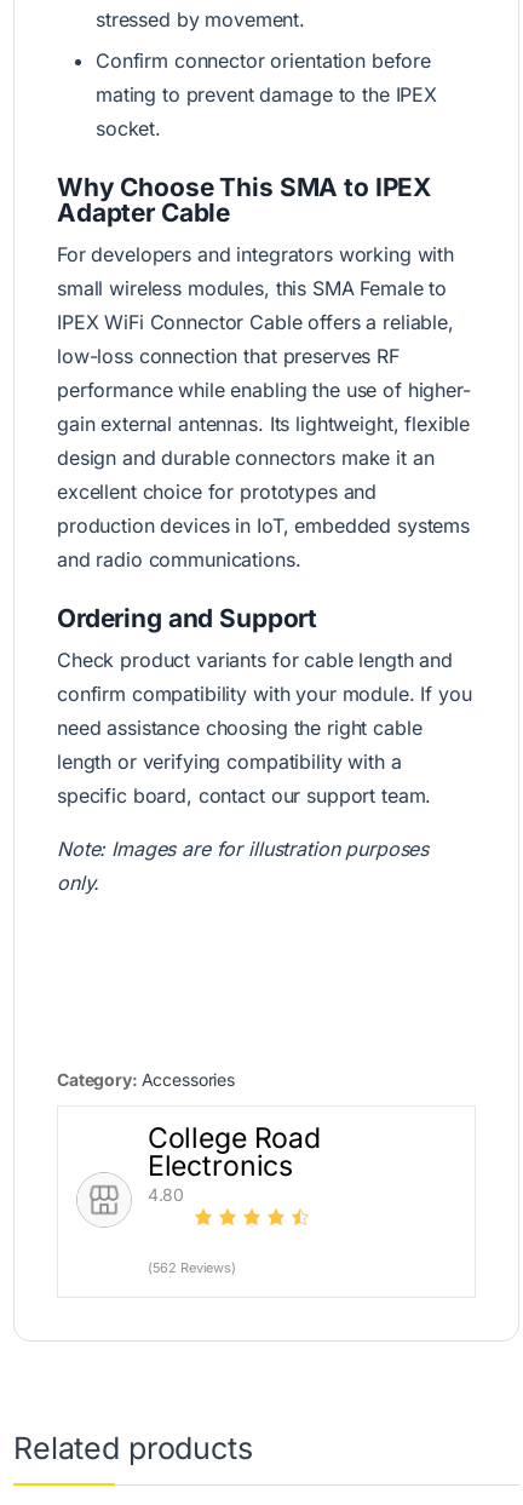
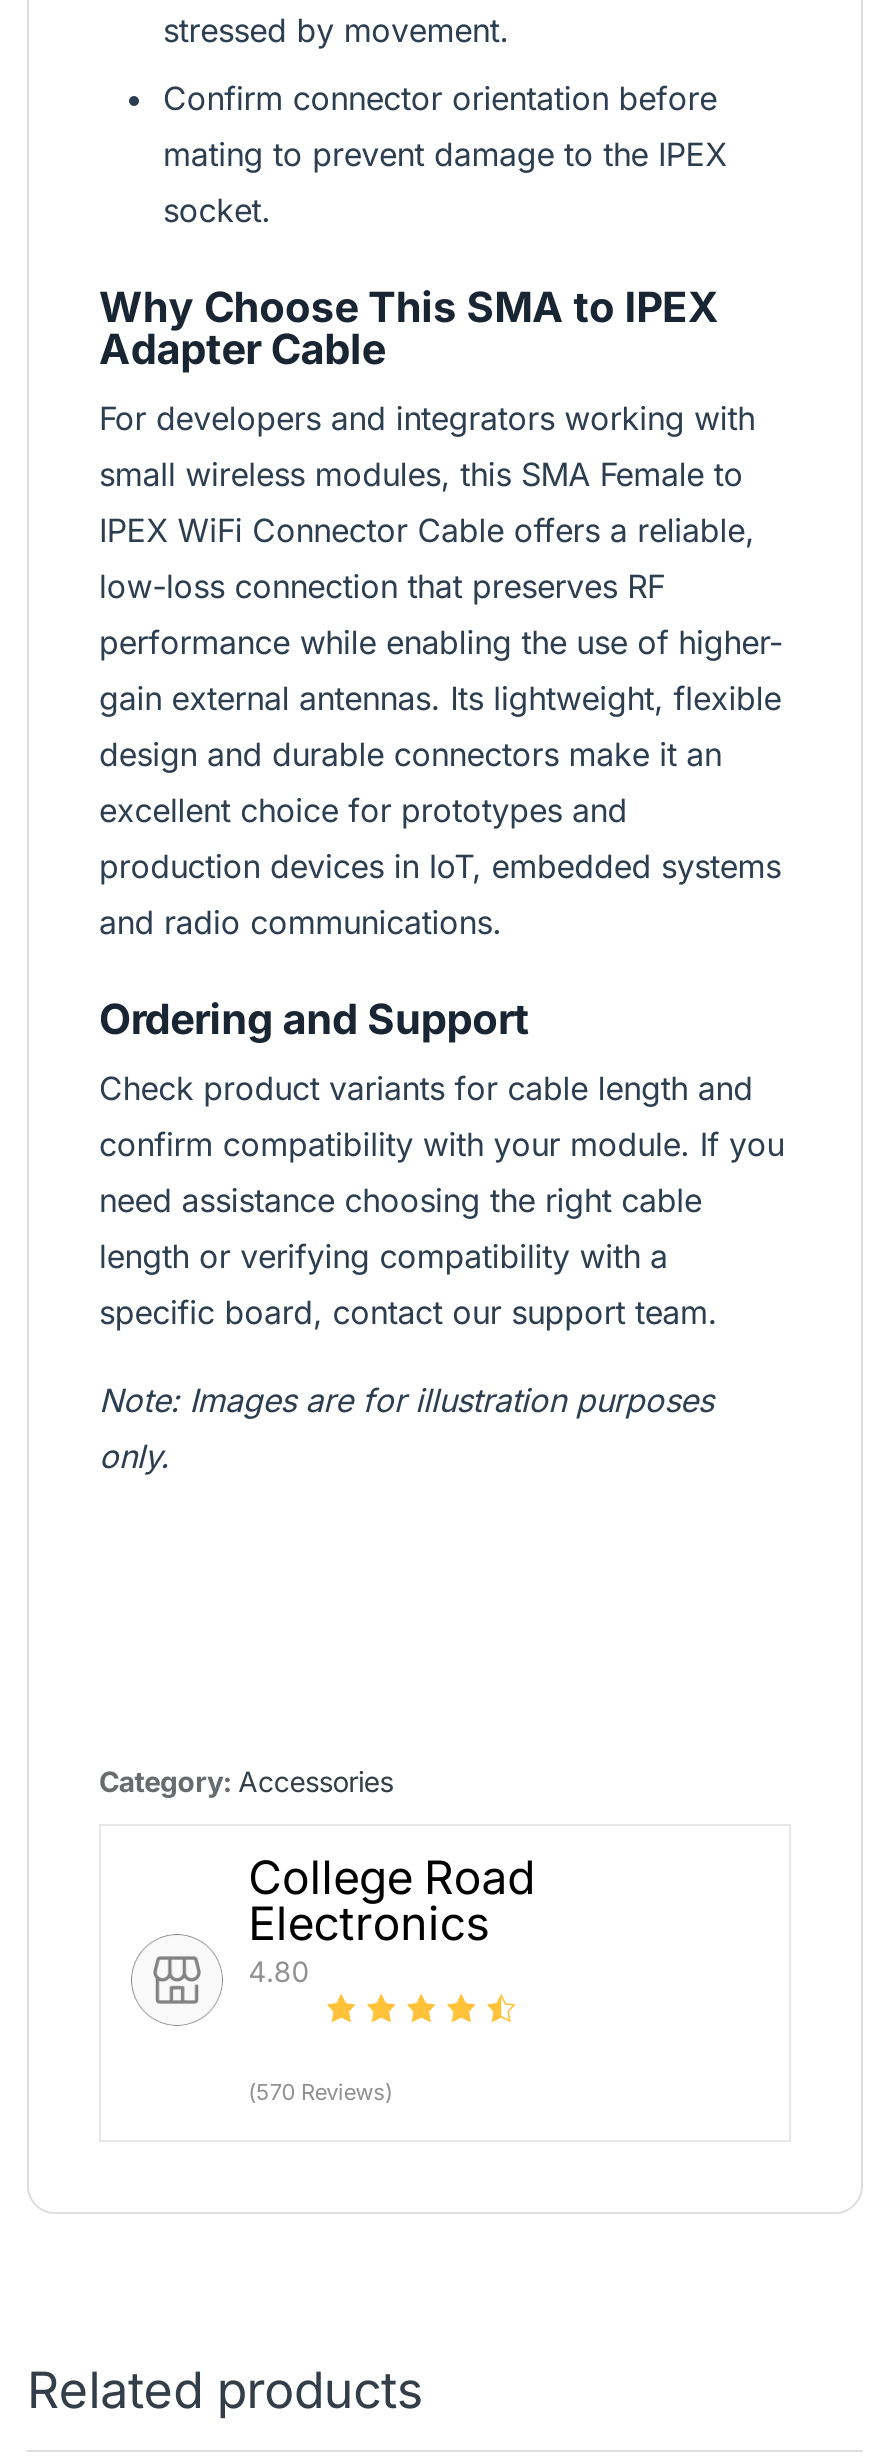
[147,1260,236,1277] (562 Reviews) -> [248,2079,393,2107] (570 Reviews)

